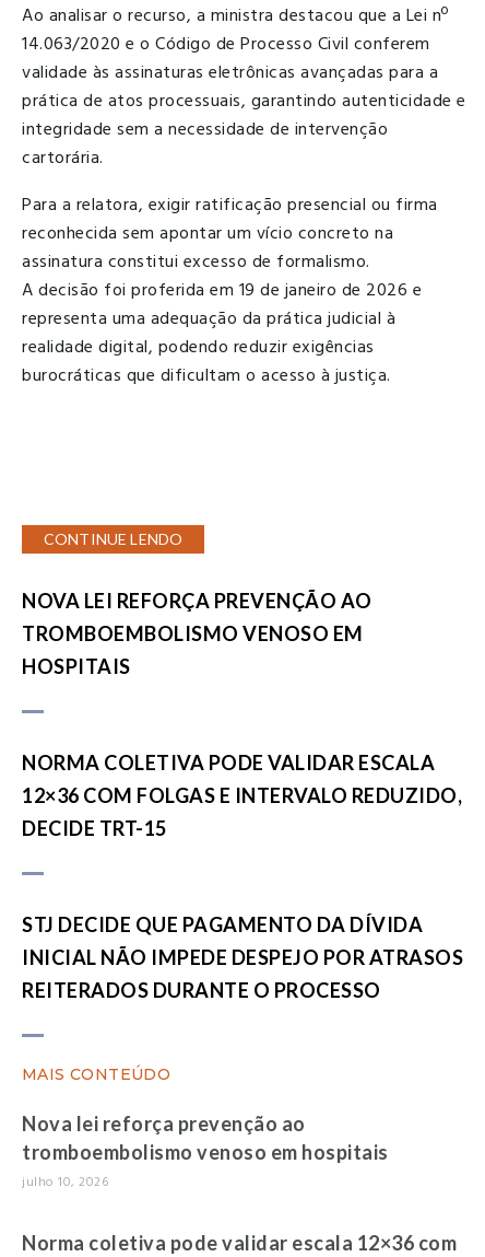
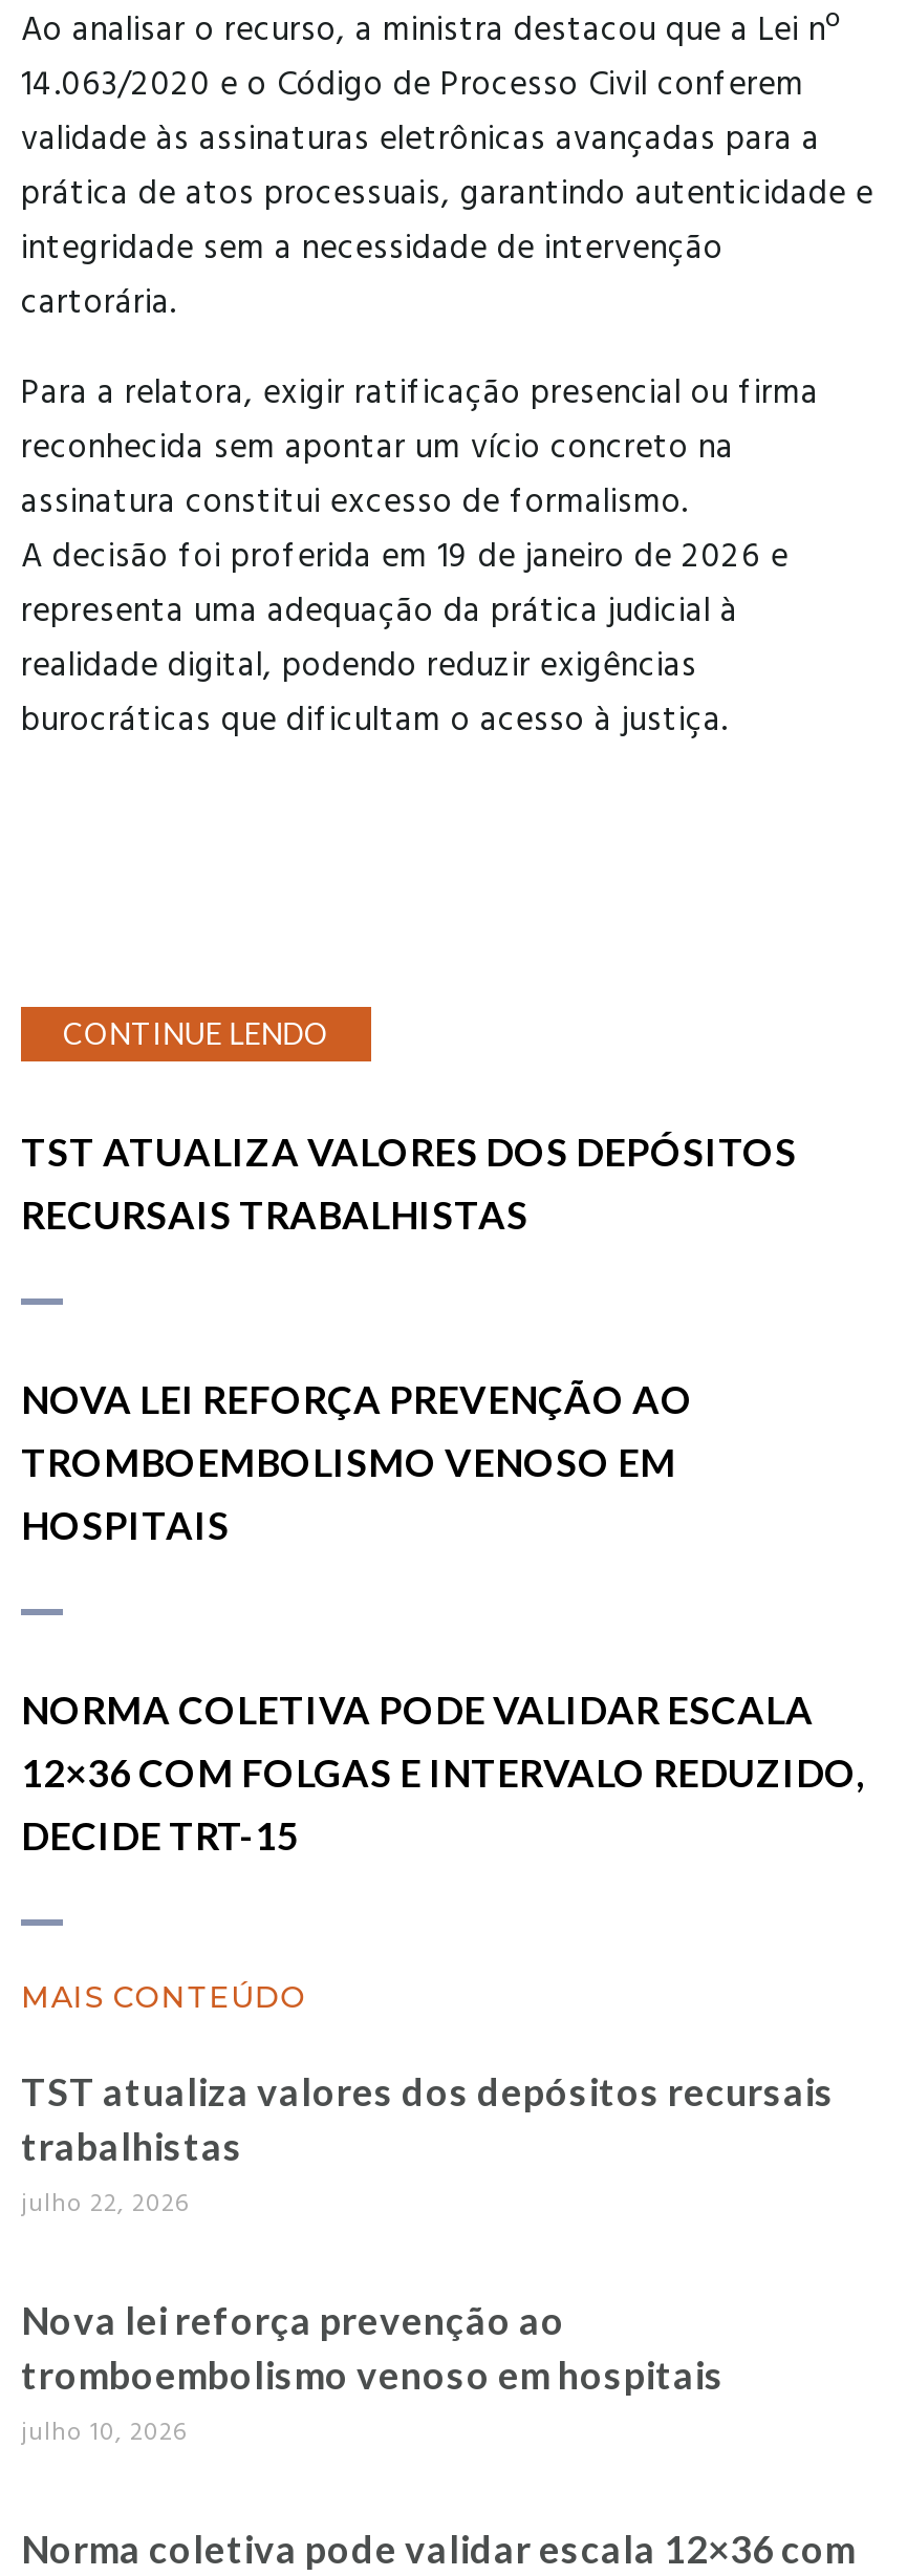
none -> [21,1129,797,1238] TST ATUALIZA VALORES DOS DEPÓSITOS | RECURSAIS TRABALHISTAS
moved [22,589,462,840] -> [21,1376,866,1859]: NOVA LEI REFORÇA PREVENÇÃO AO | TROMBOEMBOLISMO VENOSO EM | HOSPITAIS | NORMA COLETIVA PODE VALIDAR ESCALA | 12×36 COM FOLGAS E INTERVALO REDUZIDO, | DECIDE TRT-15
[22,913,463,1002] STJ DECIDE QUE PAGAMENTO DA DÍVIDA | INICIAL NÃO IMPEDE DESPEJO POR ATRASOS | REITERADOS DURANTE O PROCESSO -> none
moved [22,1065,171,1084] -> [21,1978,307,2016]: MAIS CONTEÚDO
none -> [21,2069,835,2222] TST atualiza valores dos depósitos recursais | trabalhistas | julho 22, 2026

